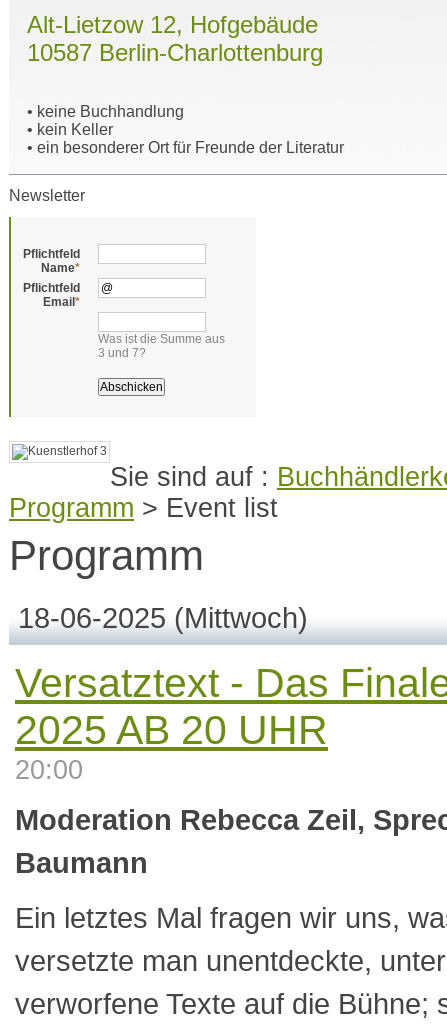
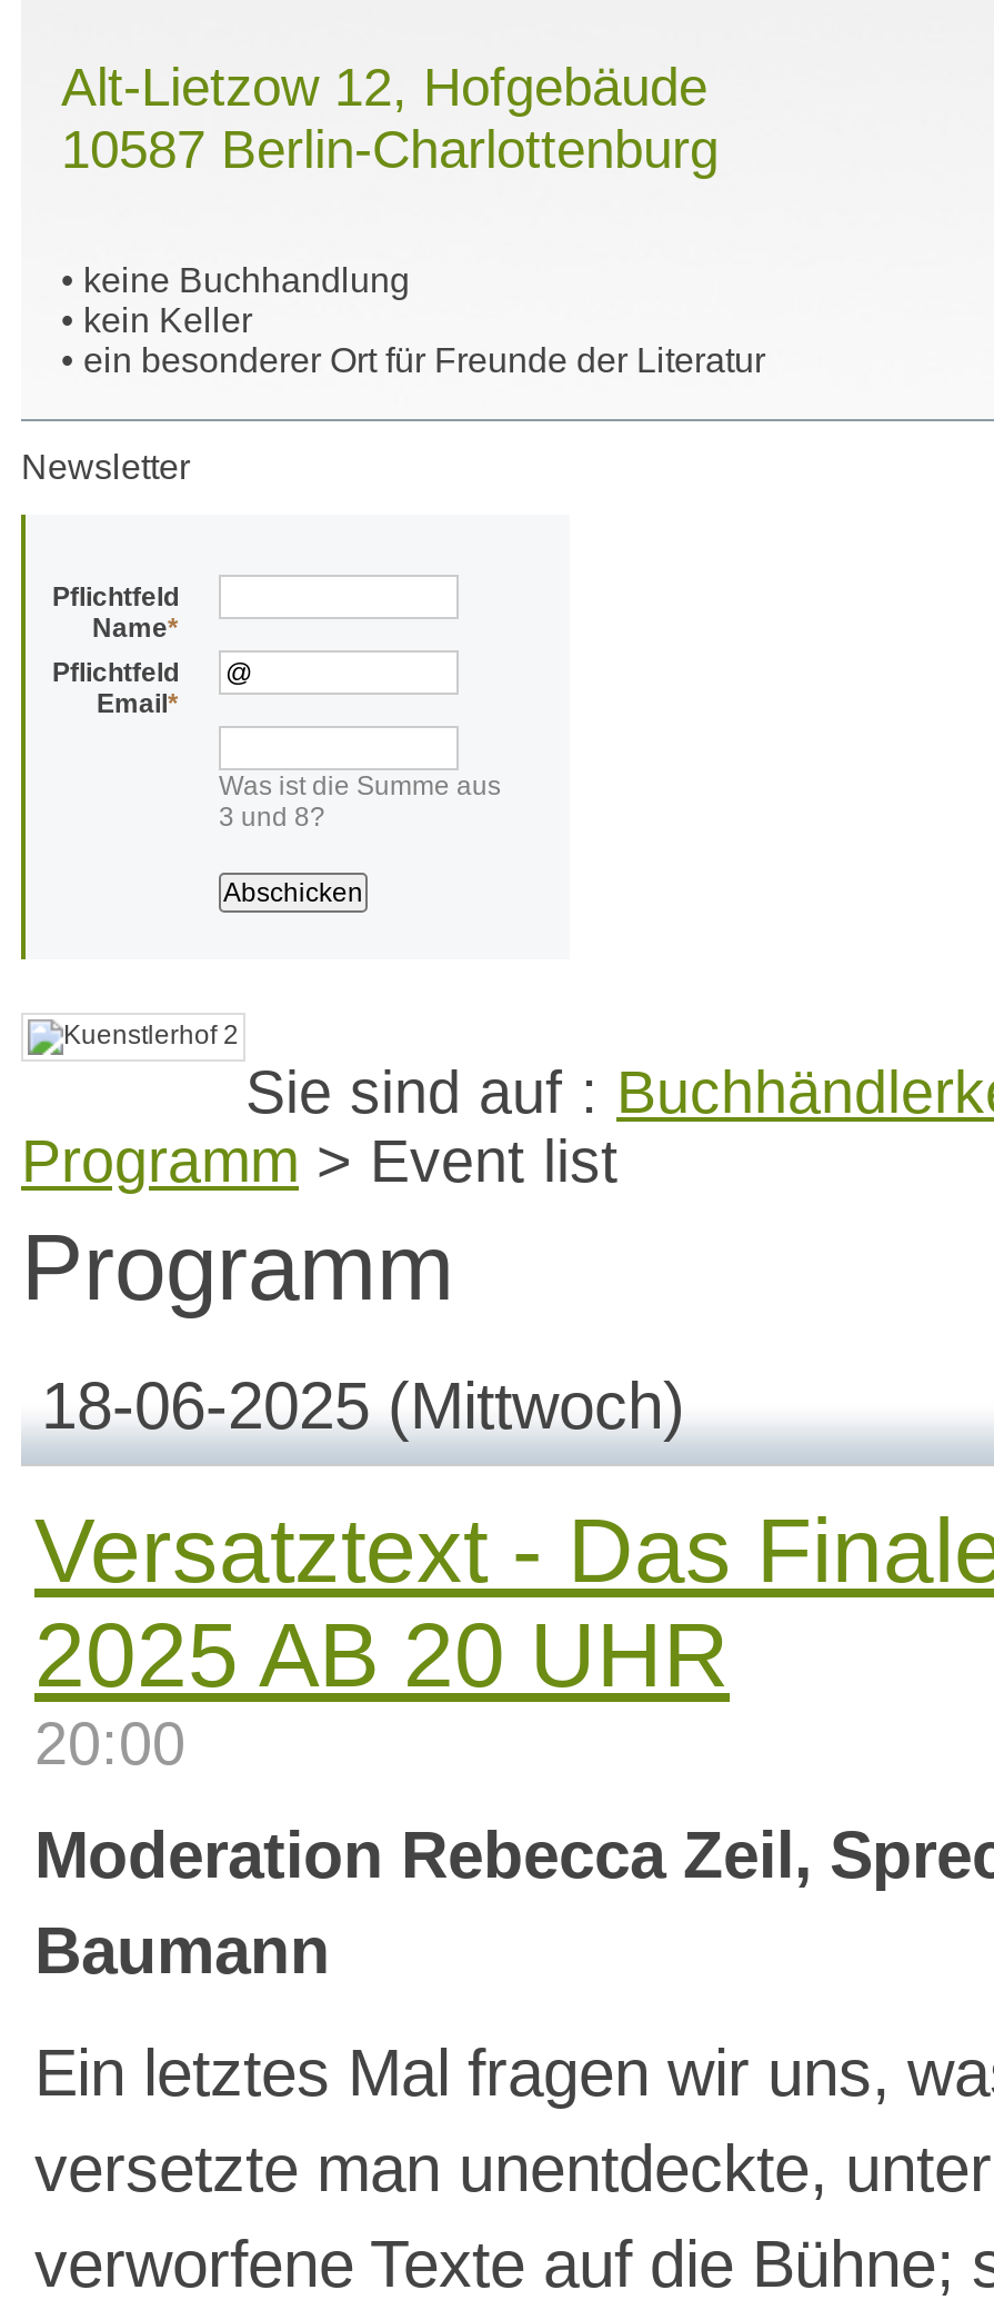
[98,346,146,360] 3 und 7? -> [219,801,325,833] 3 und 8?

